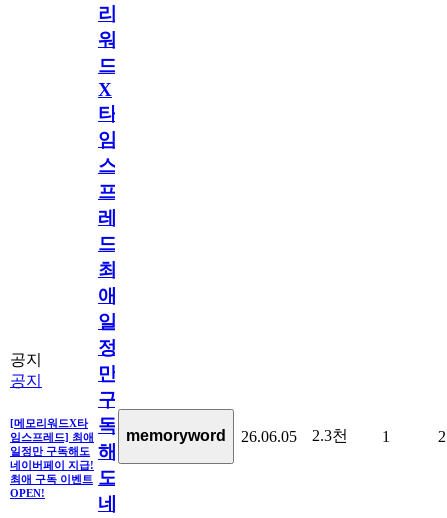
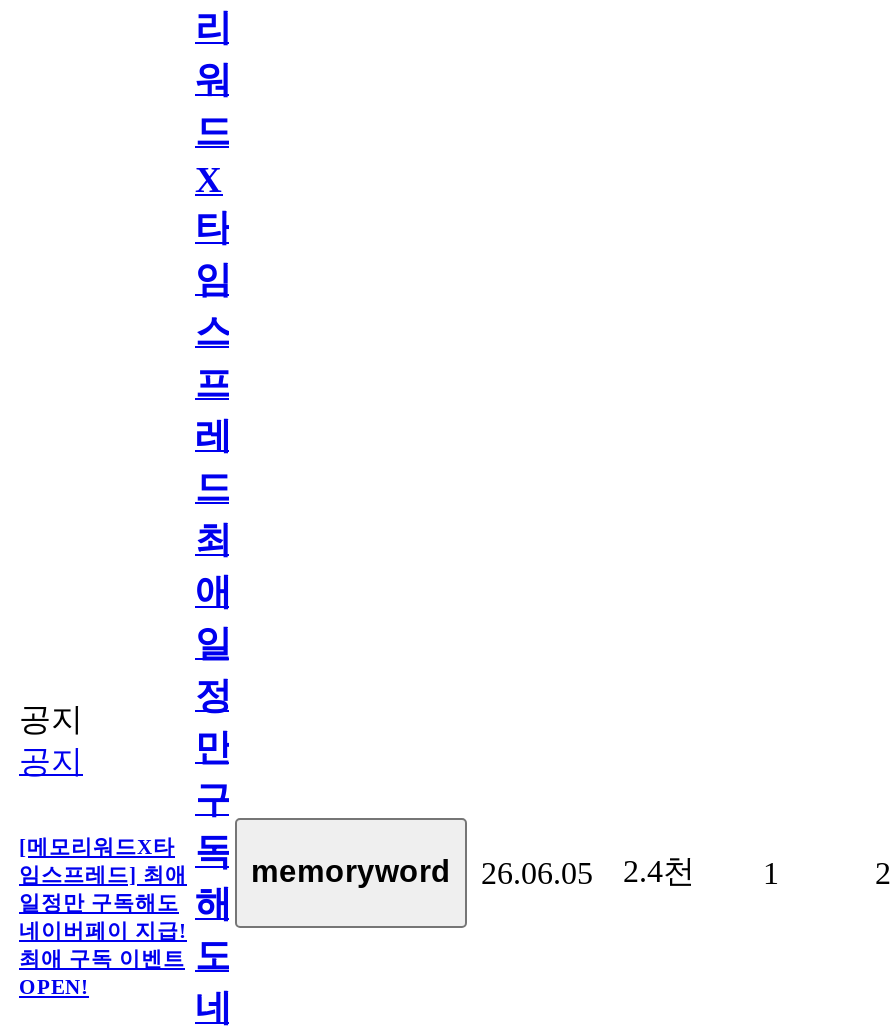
[10,415,390,445] [메모리워드X타 독 memoryword 26.06.05 2.3천 1 -> [19,831,779,889] [메모리워드X타 독 memoryword 26.06.05 2.4천 1

